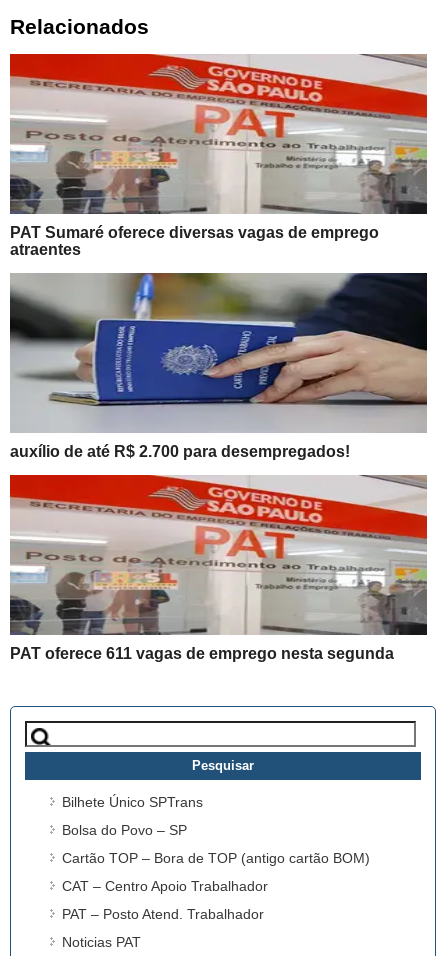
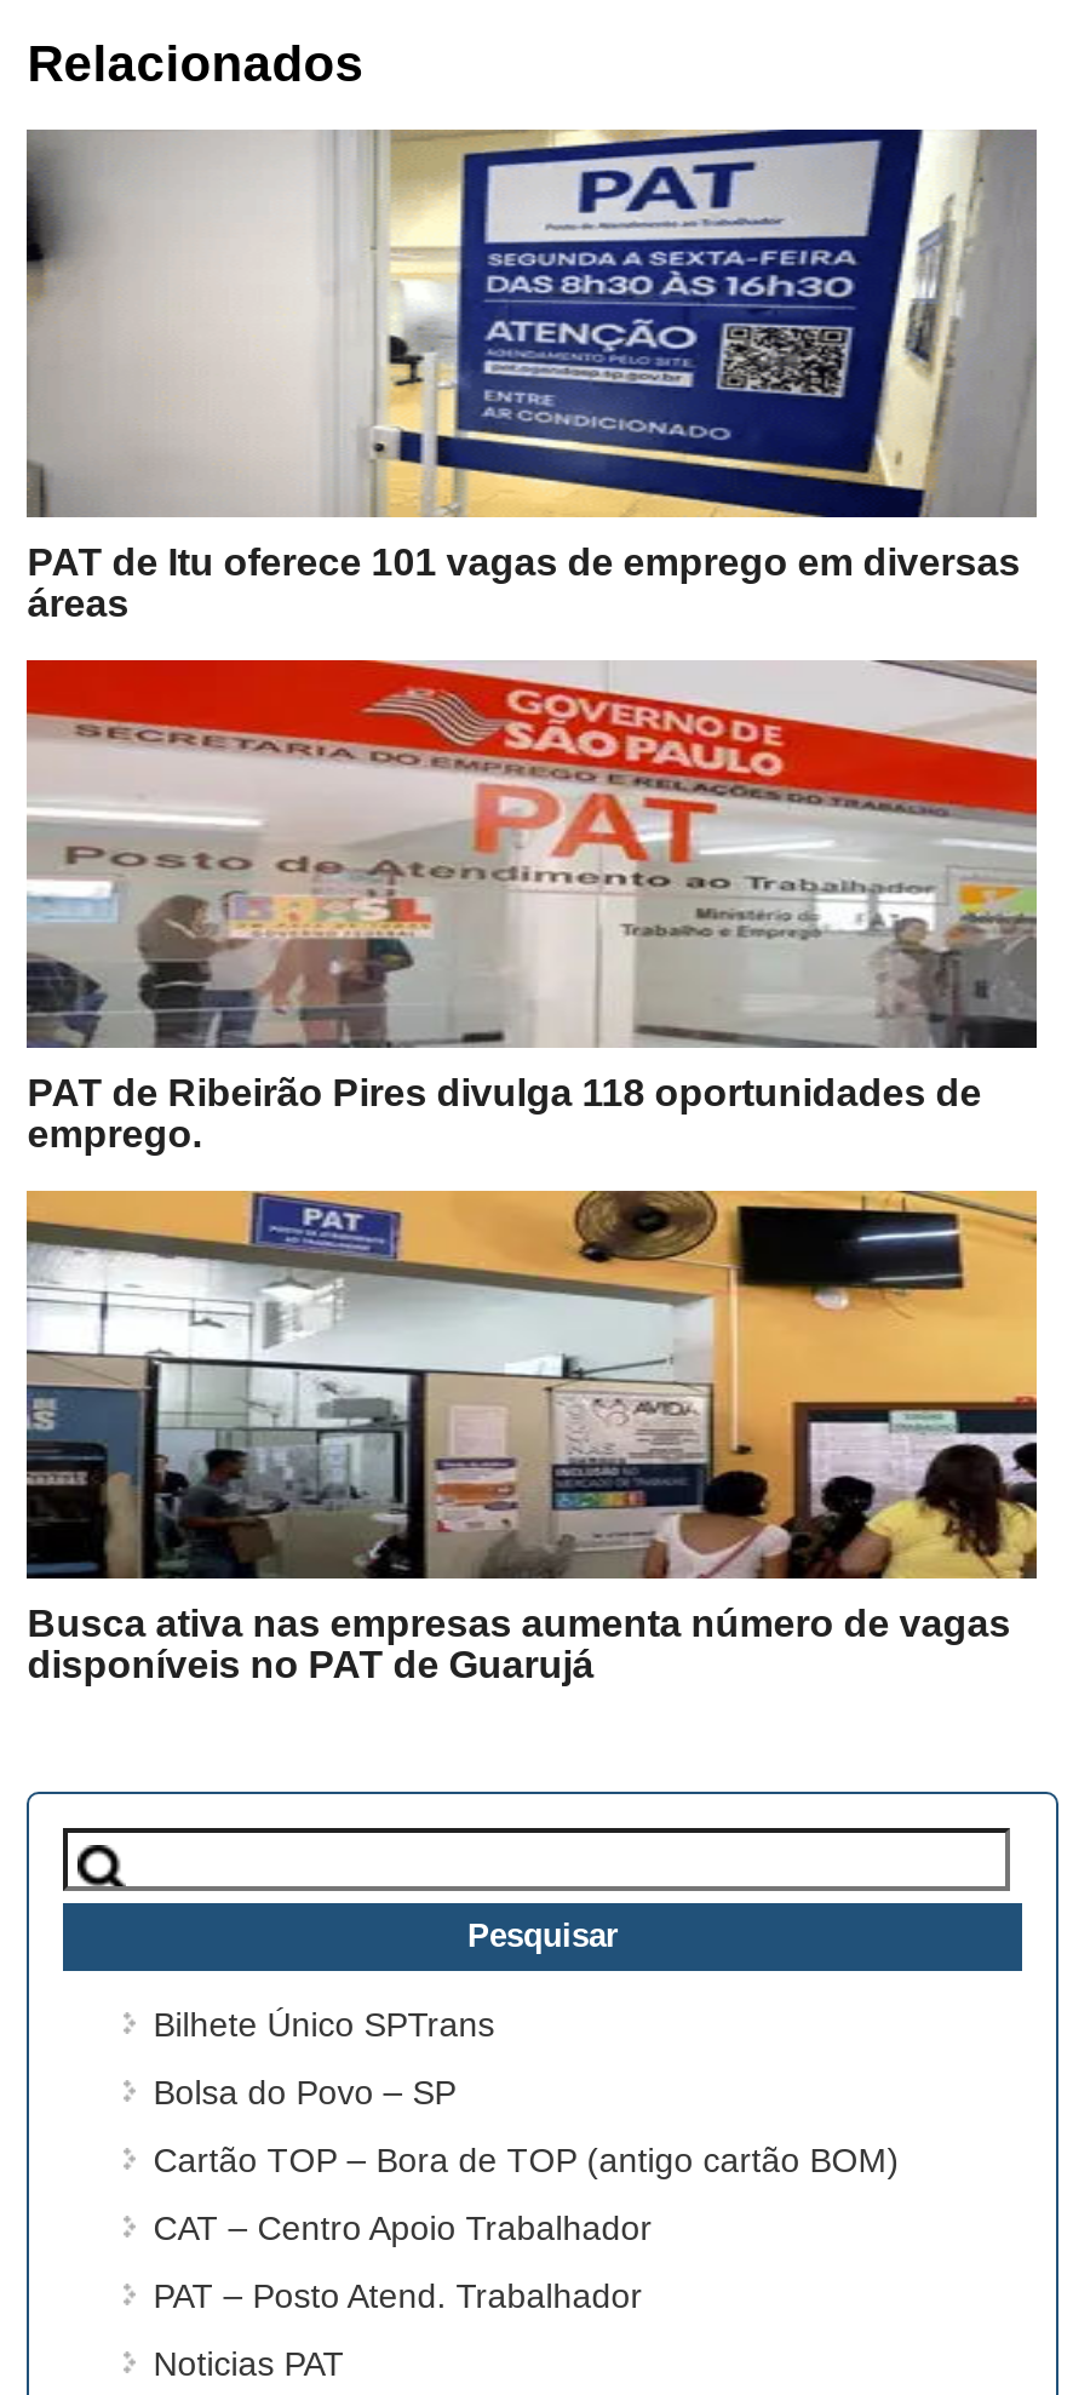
[9,53,428,183] [image] -> [24,127,1037,520] [image]
[10,224,379,258] PAT Sumaré oferece diversas vagas de emprego | atraentes -> [27,543,1020,625] PAT de Itu oferece 101 vagas de emprego em diversas | áreas
[9,272,428,460] [image] | auxílio de até R$ 2.700 para desempregados! -> [27,660,1039,1156] [image] | PAT de Ribeirão Pires divulga 118 oportunidades de | emprego.
[9,474,428,662] [image] | PAT oferece 611 vagas de emprego nesta segunda -> [27,1188,1039,1686] [image] | Busca ativa nas empresas aumenta número de vagas | disponíveis no PAT de Guarujá

